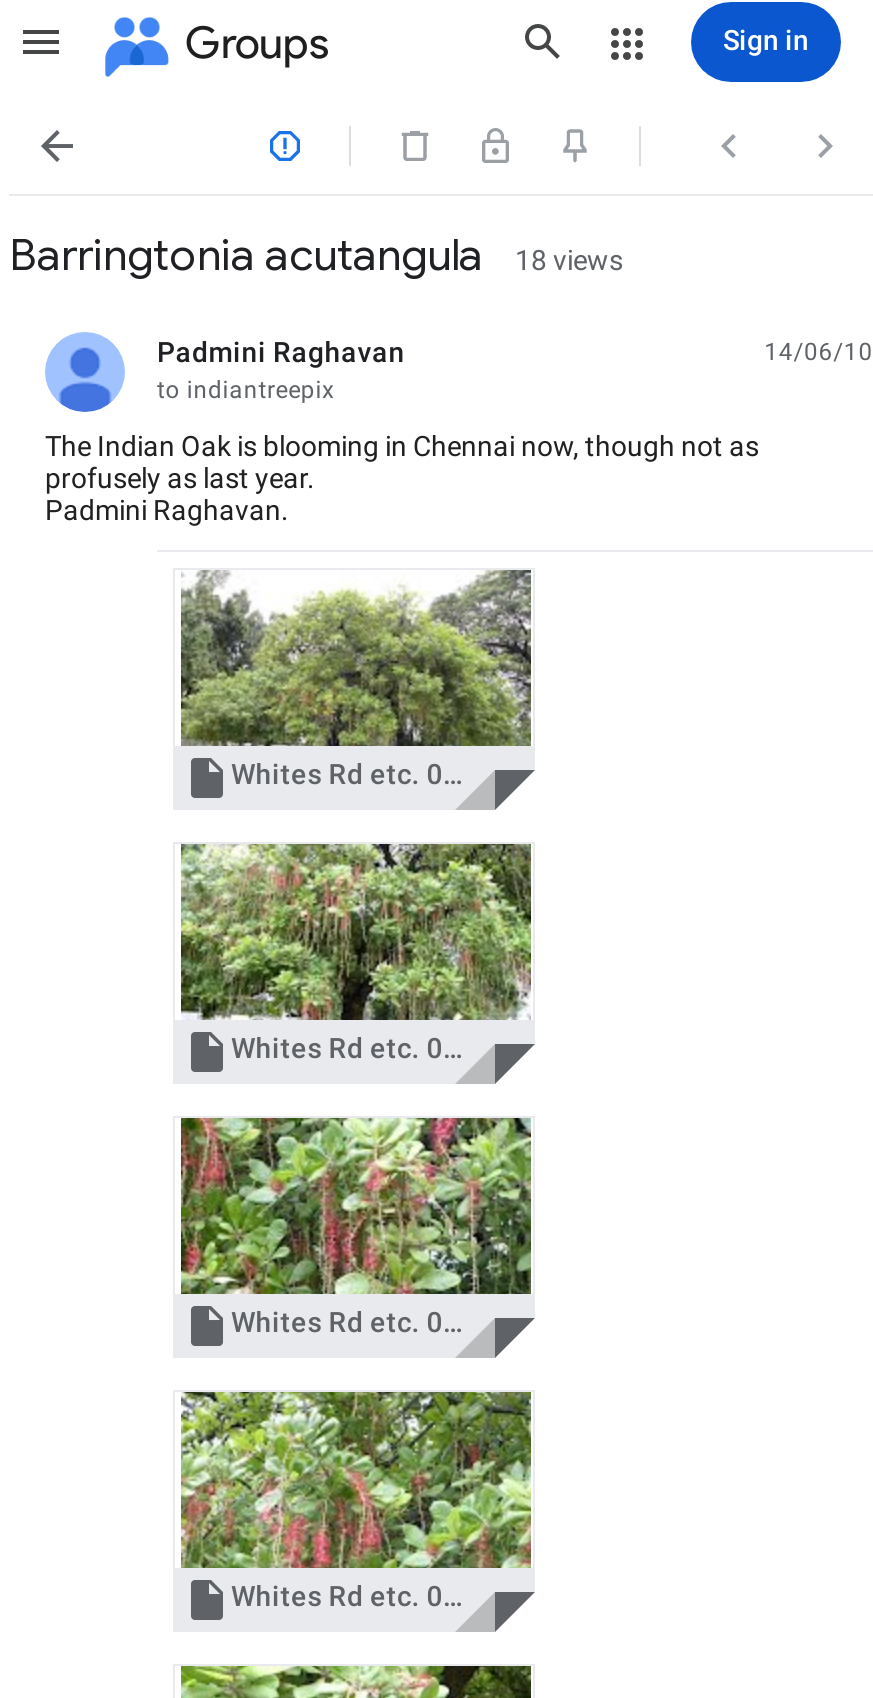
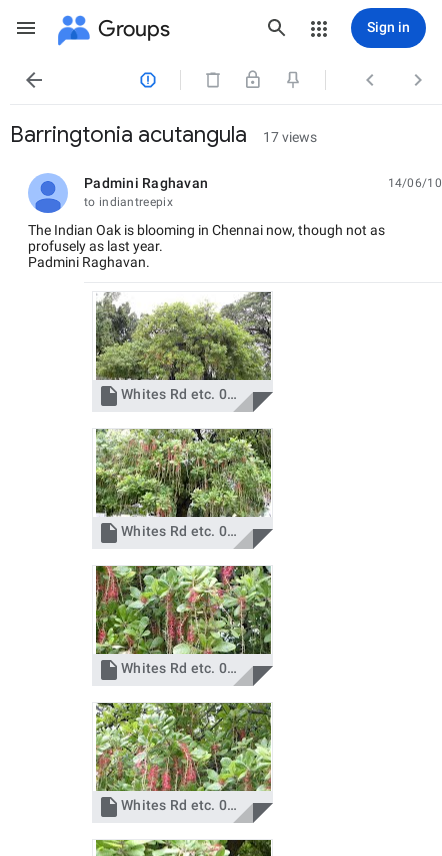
[9,228,623,282] Barringtonia acutangula 18 views -> [10,121,317,148] Barringtonia acutangula 17 views

